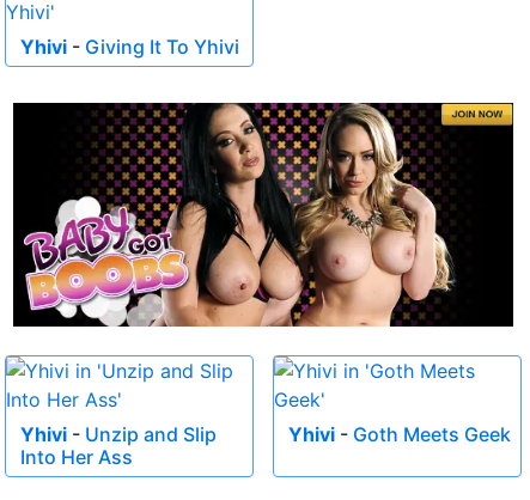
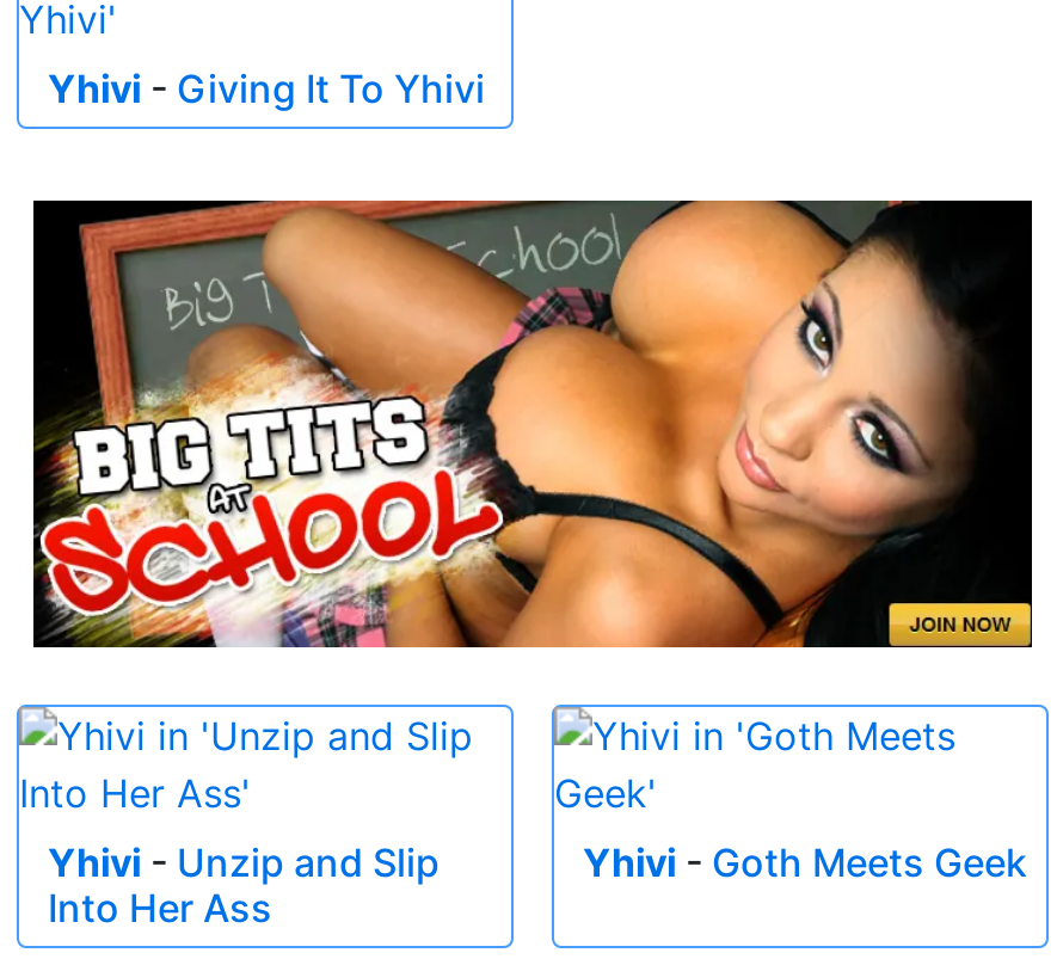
[13,102,514,328] [image] -> [33,198,1034,650] [image]

